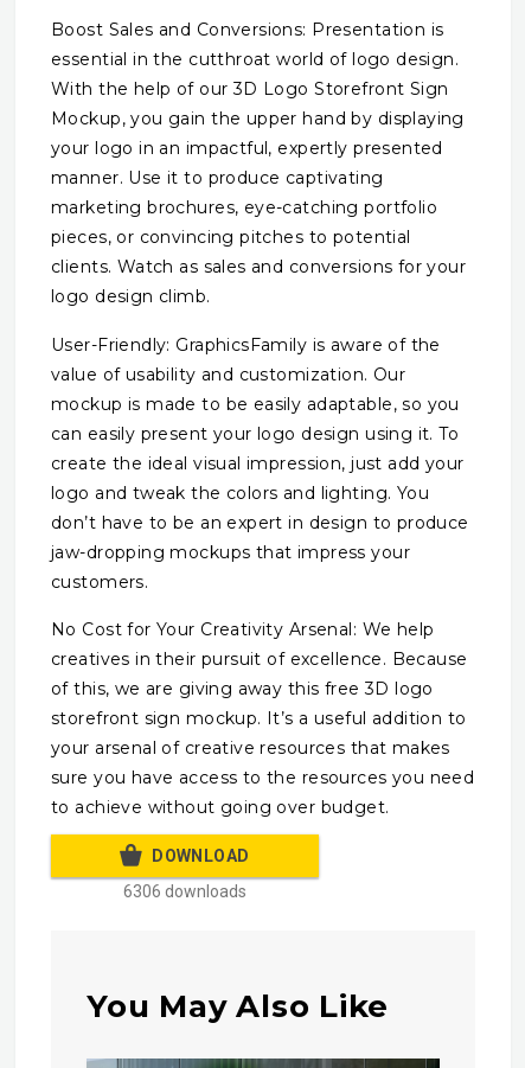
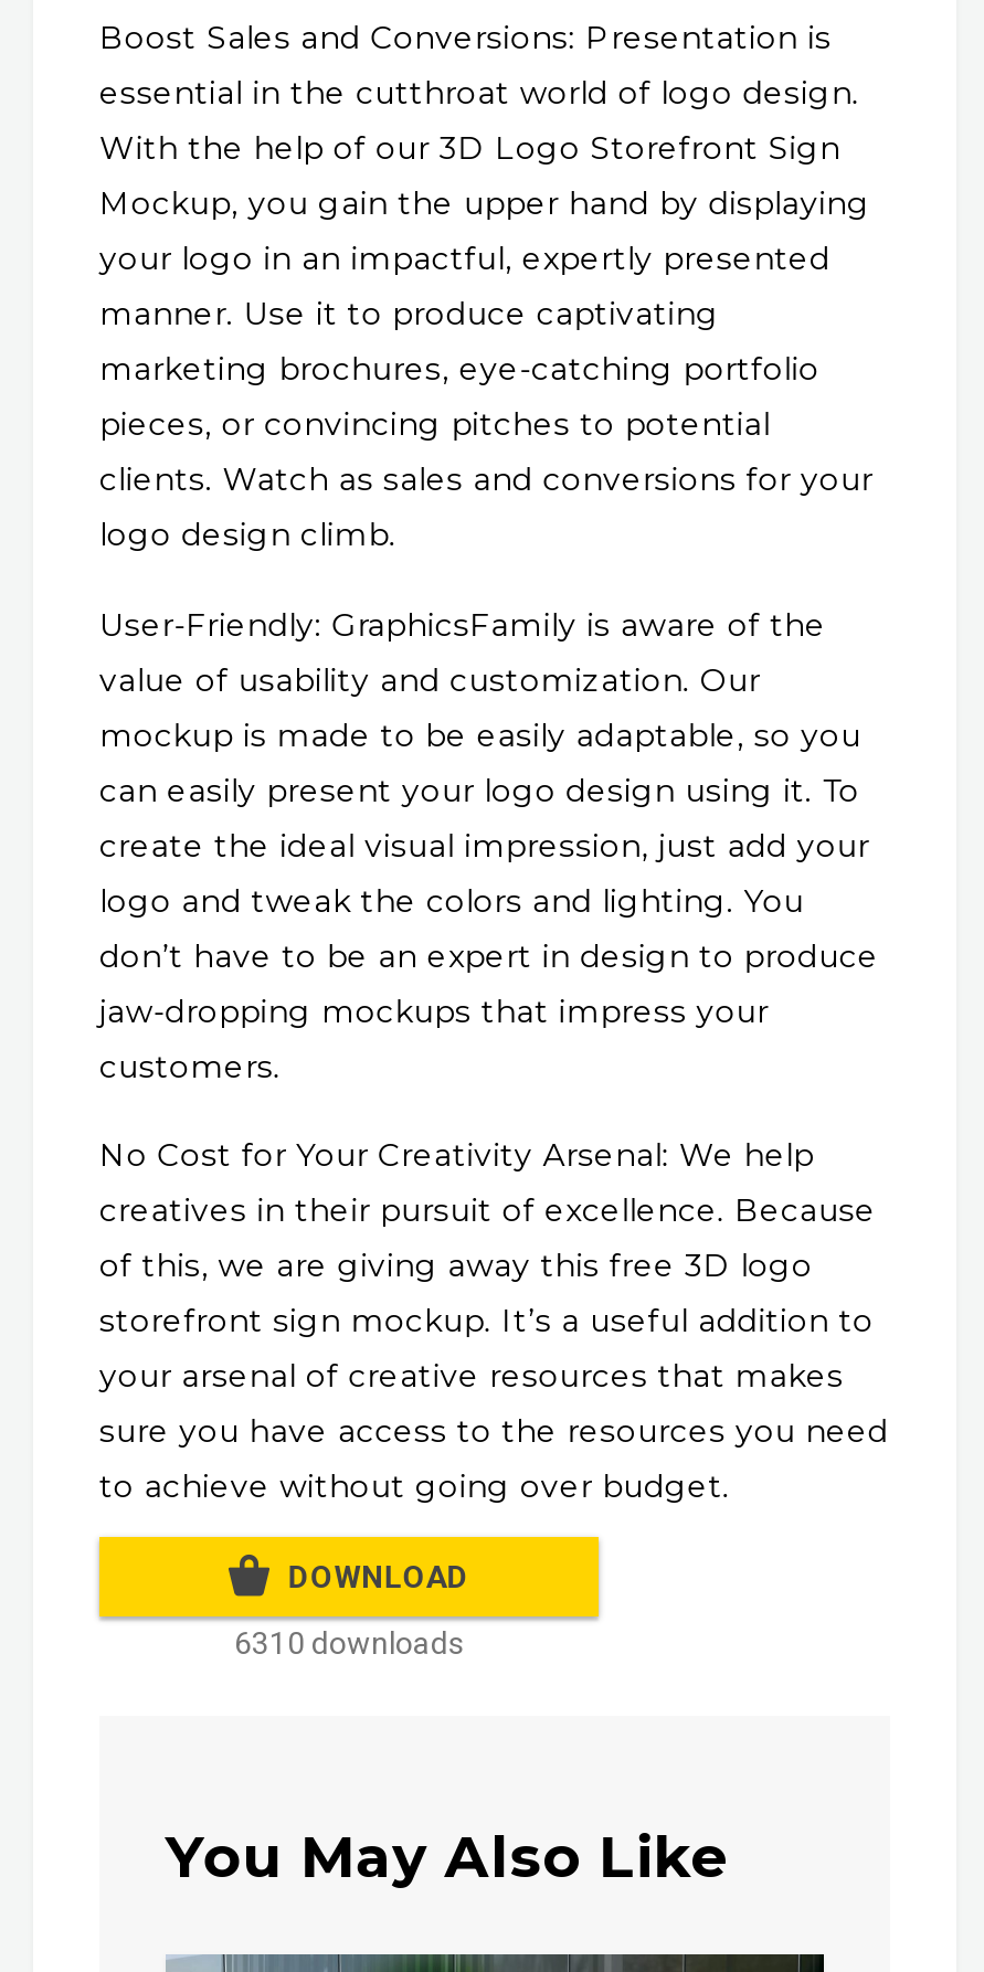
[123,882,247,901] 6306 downloads -> [234,1625,464,1661] 6310 downloads

